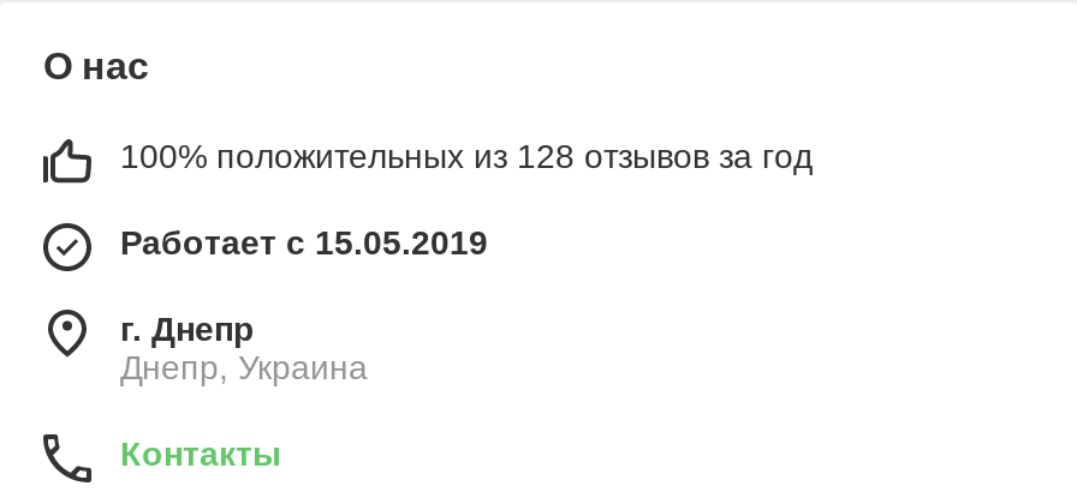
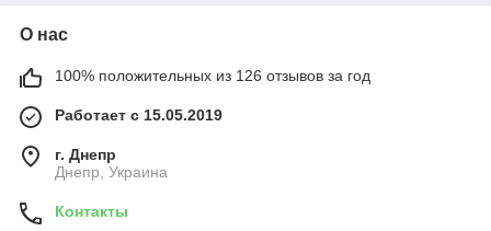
[120,136,813,175] 100% положительных из 128 отзывов за год -> [55,67,370,84] 100% положительных из 126 отзывов за год

